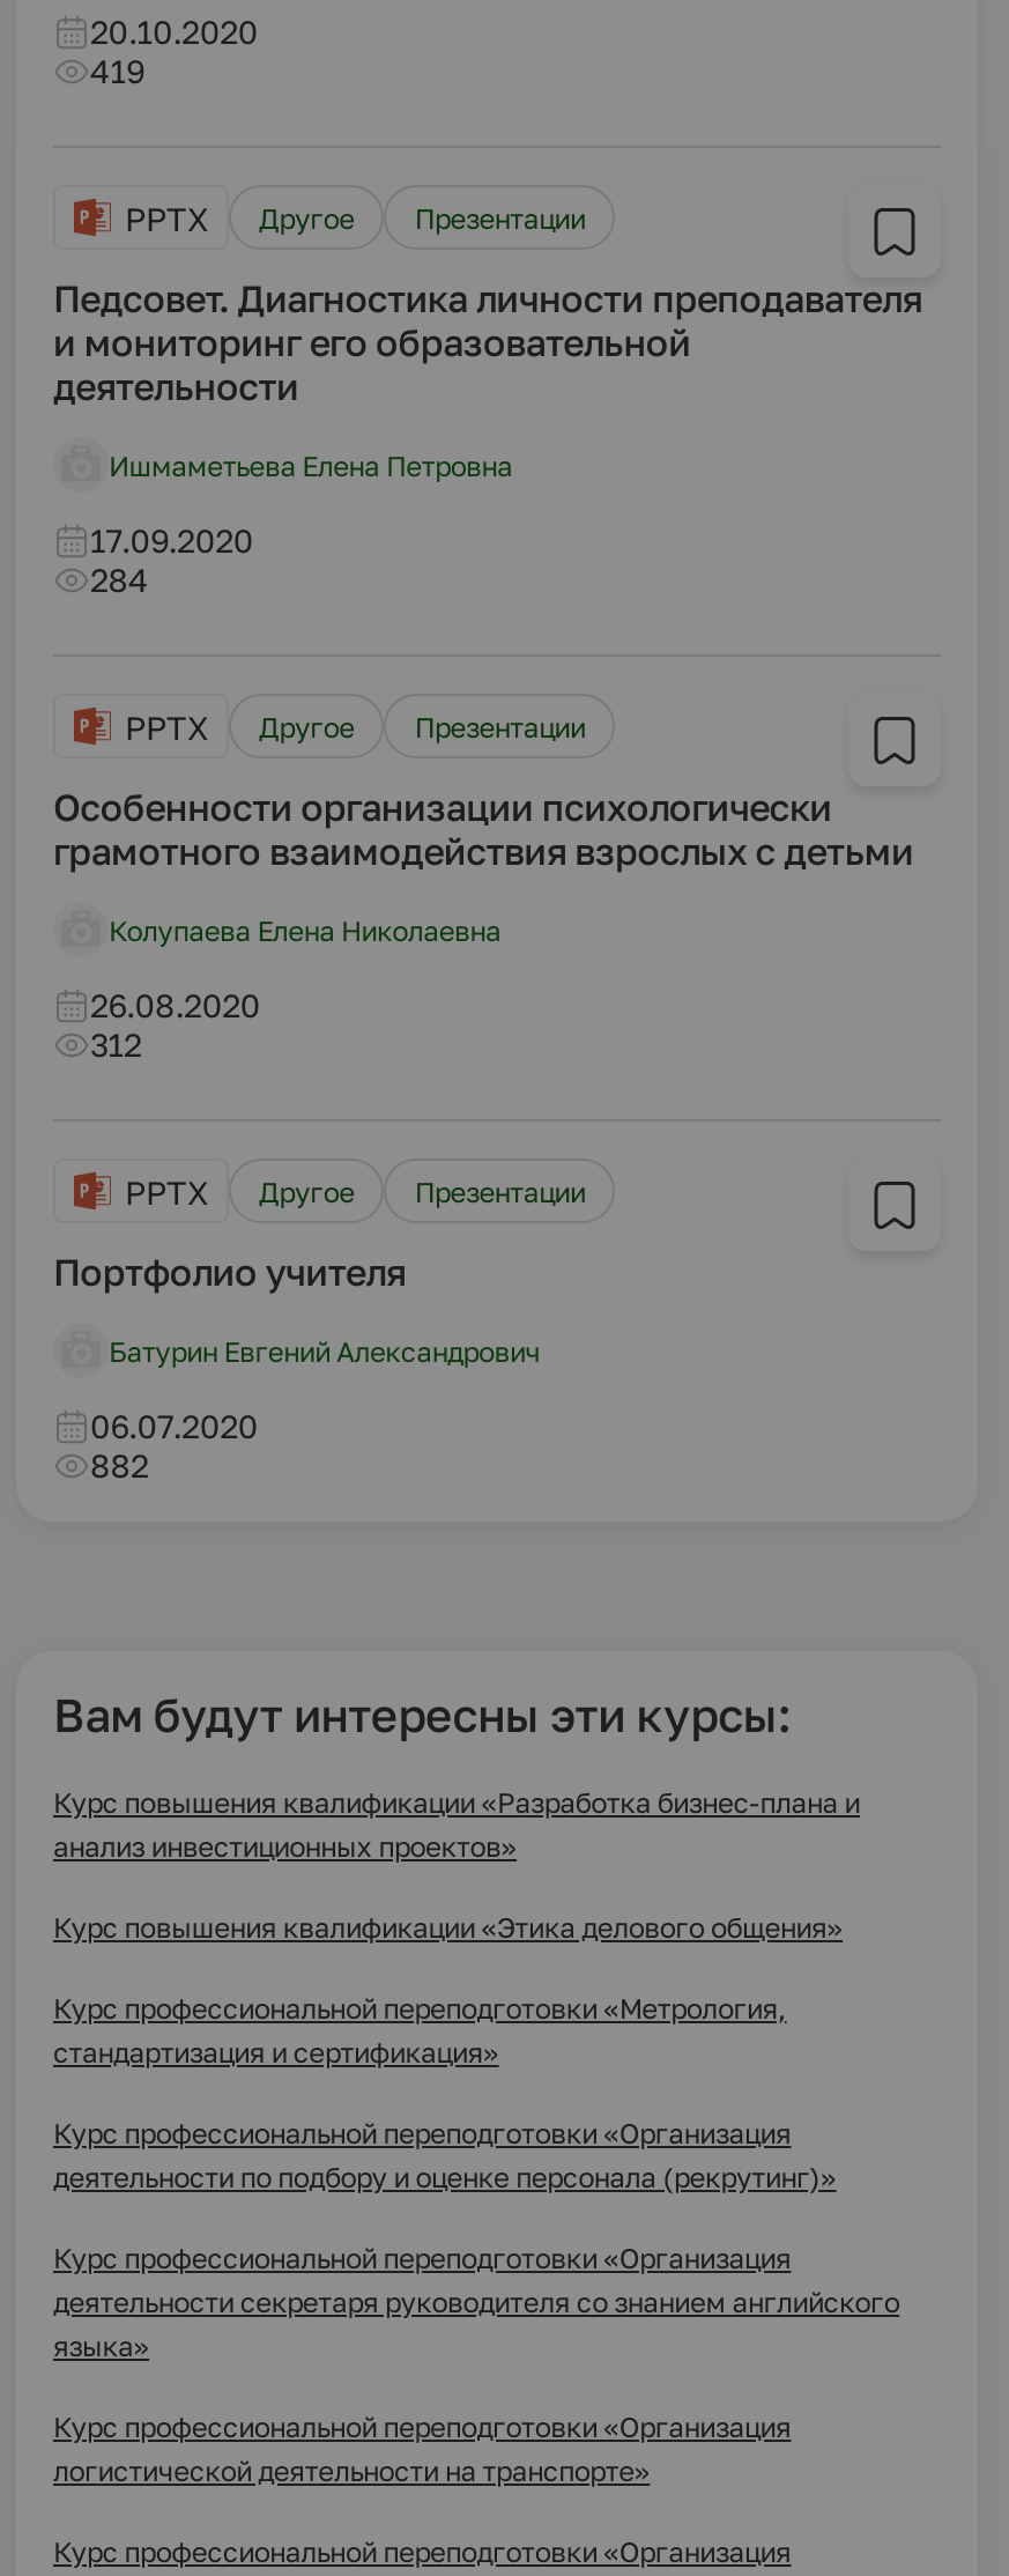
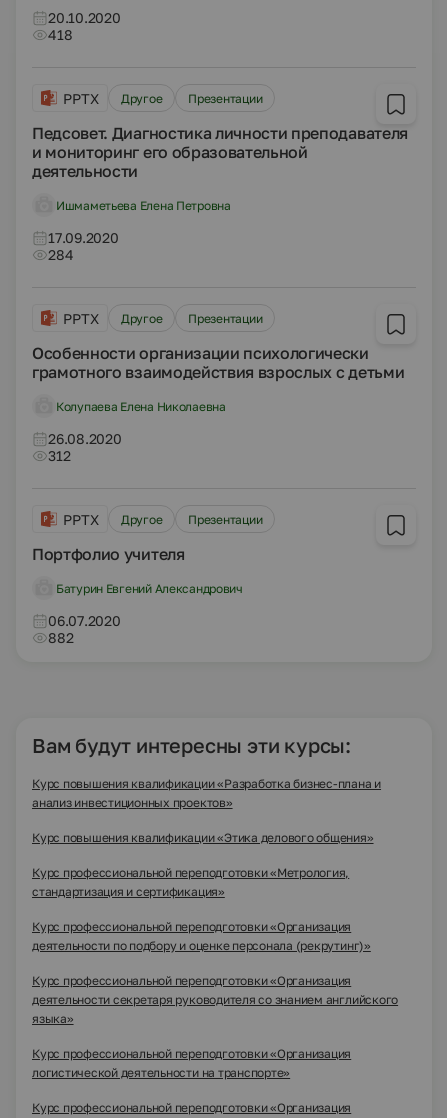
[90,51,144,90] 419 -> [48,26,72,43] 418

